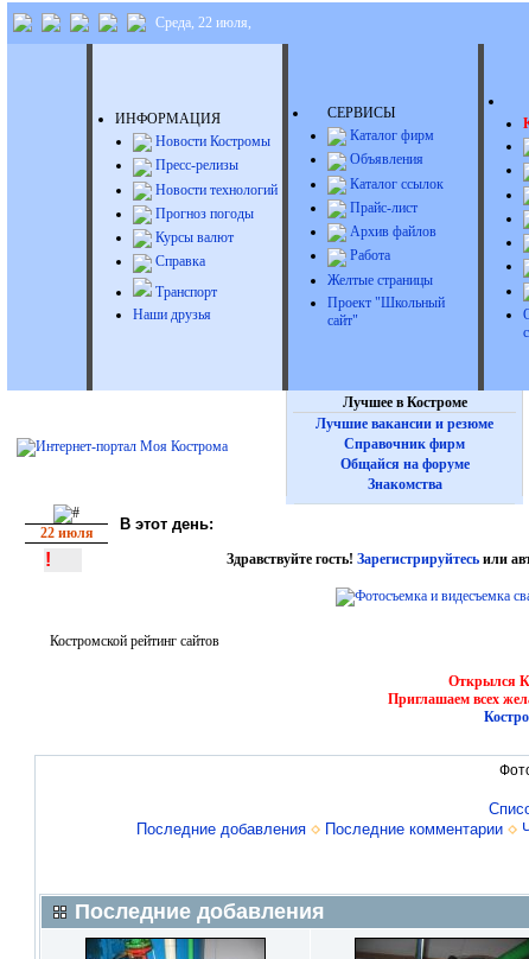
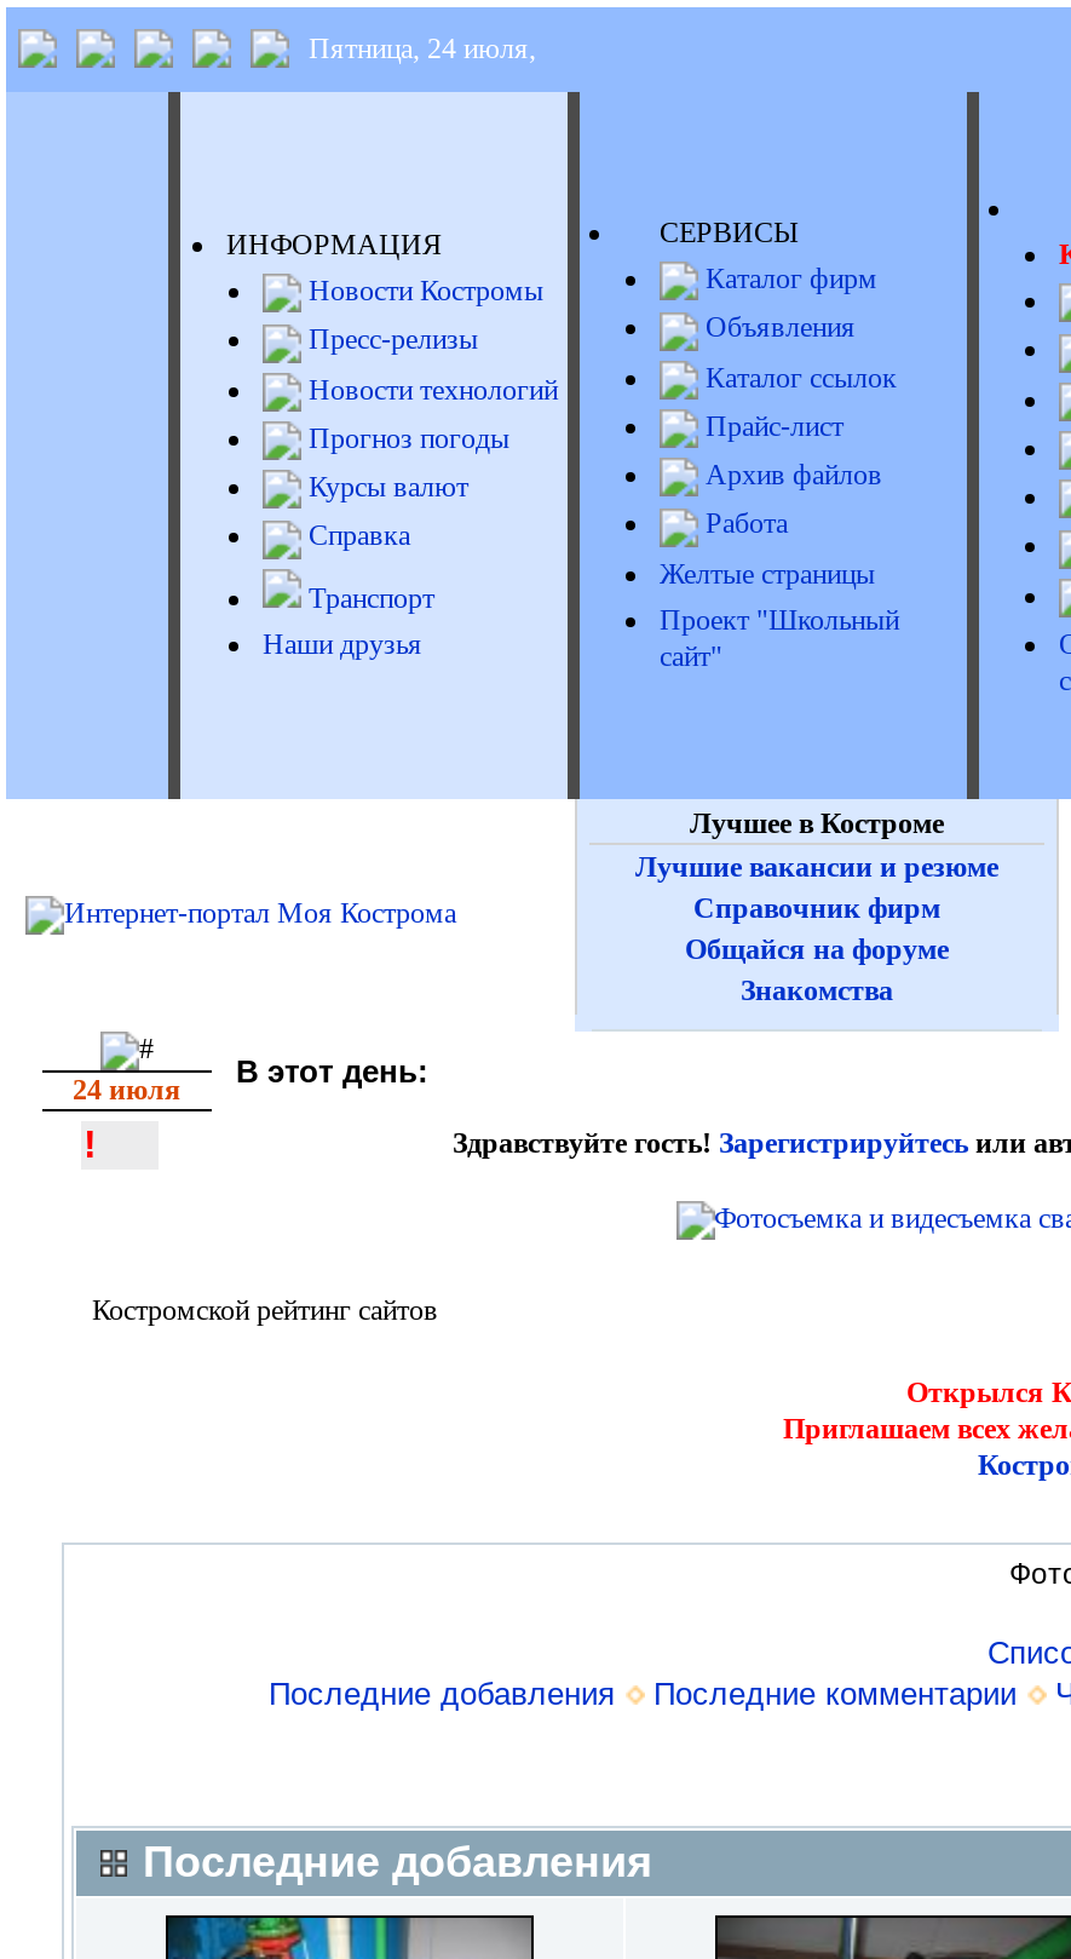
[155,14,251,31] Среда, 22 июля, -> [309,31,536,65] Пятница, 24 июля,
[40,515,213,541] 22 июля В этот день: -> [73,1053,427,1107] 24 июля В этот день:

